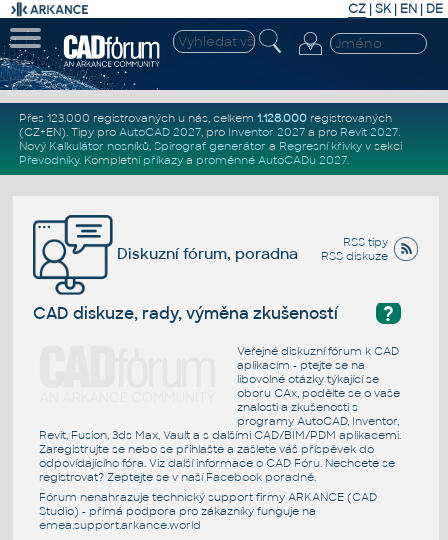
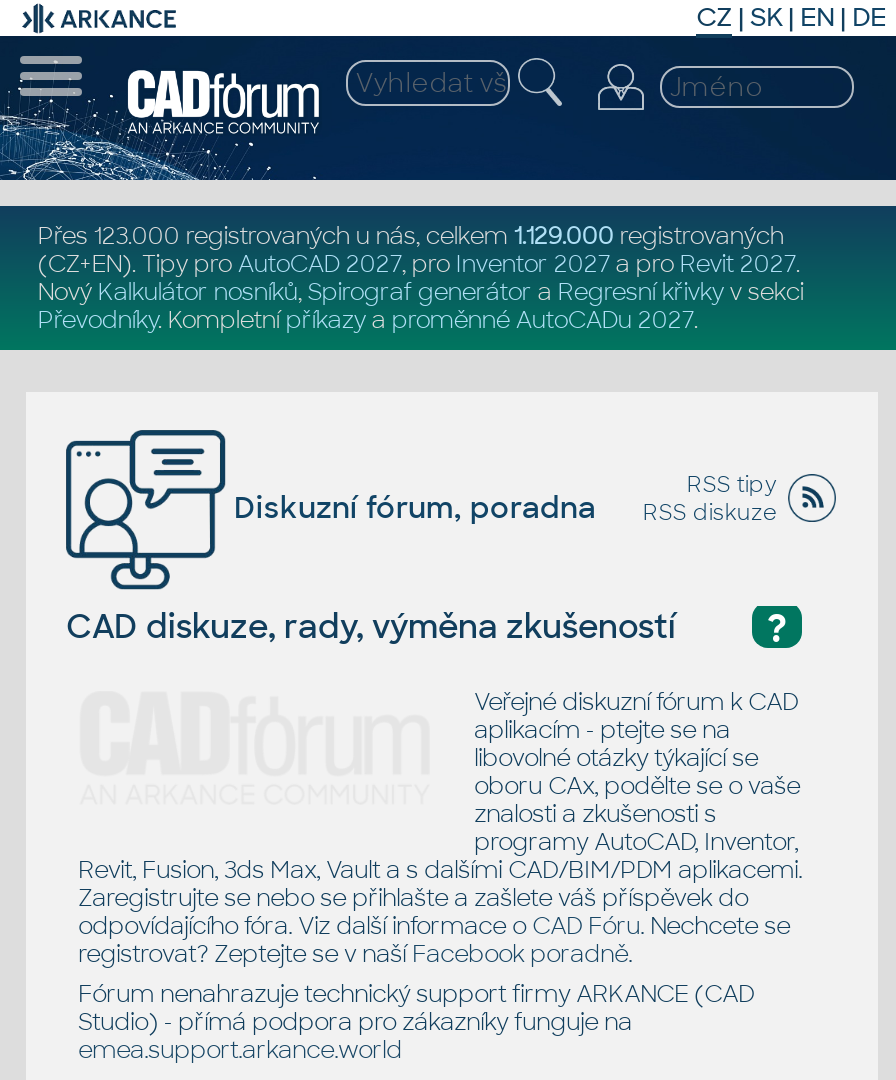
[19,111,392,125] Přes 123.000 registrovaných u nás, celkem 1.128.000 registrovaných -> [38,222,784,250] Přes 123.000 registrovaných u nás, celkem 1.129.000 registrovaných

